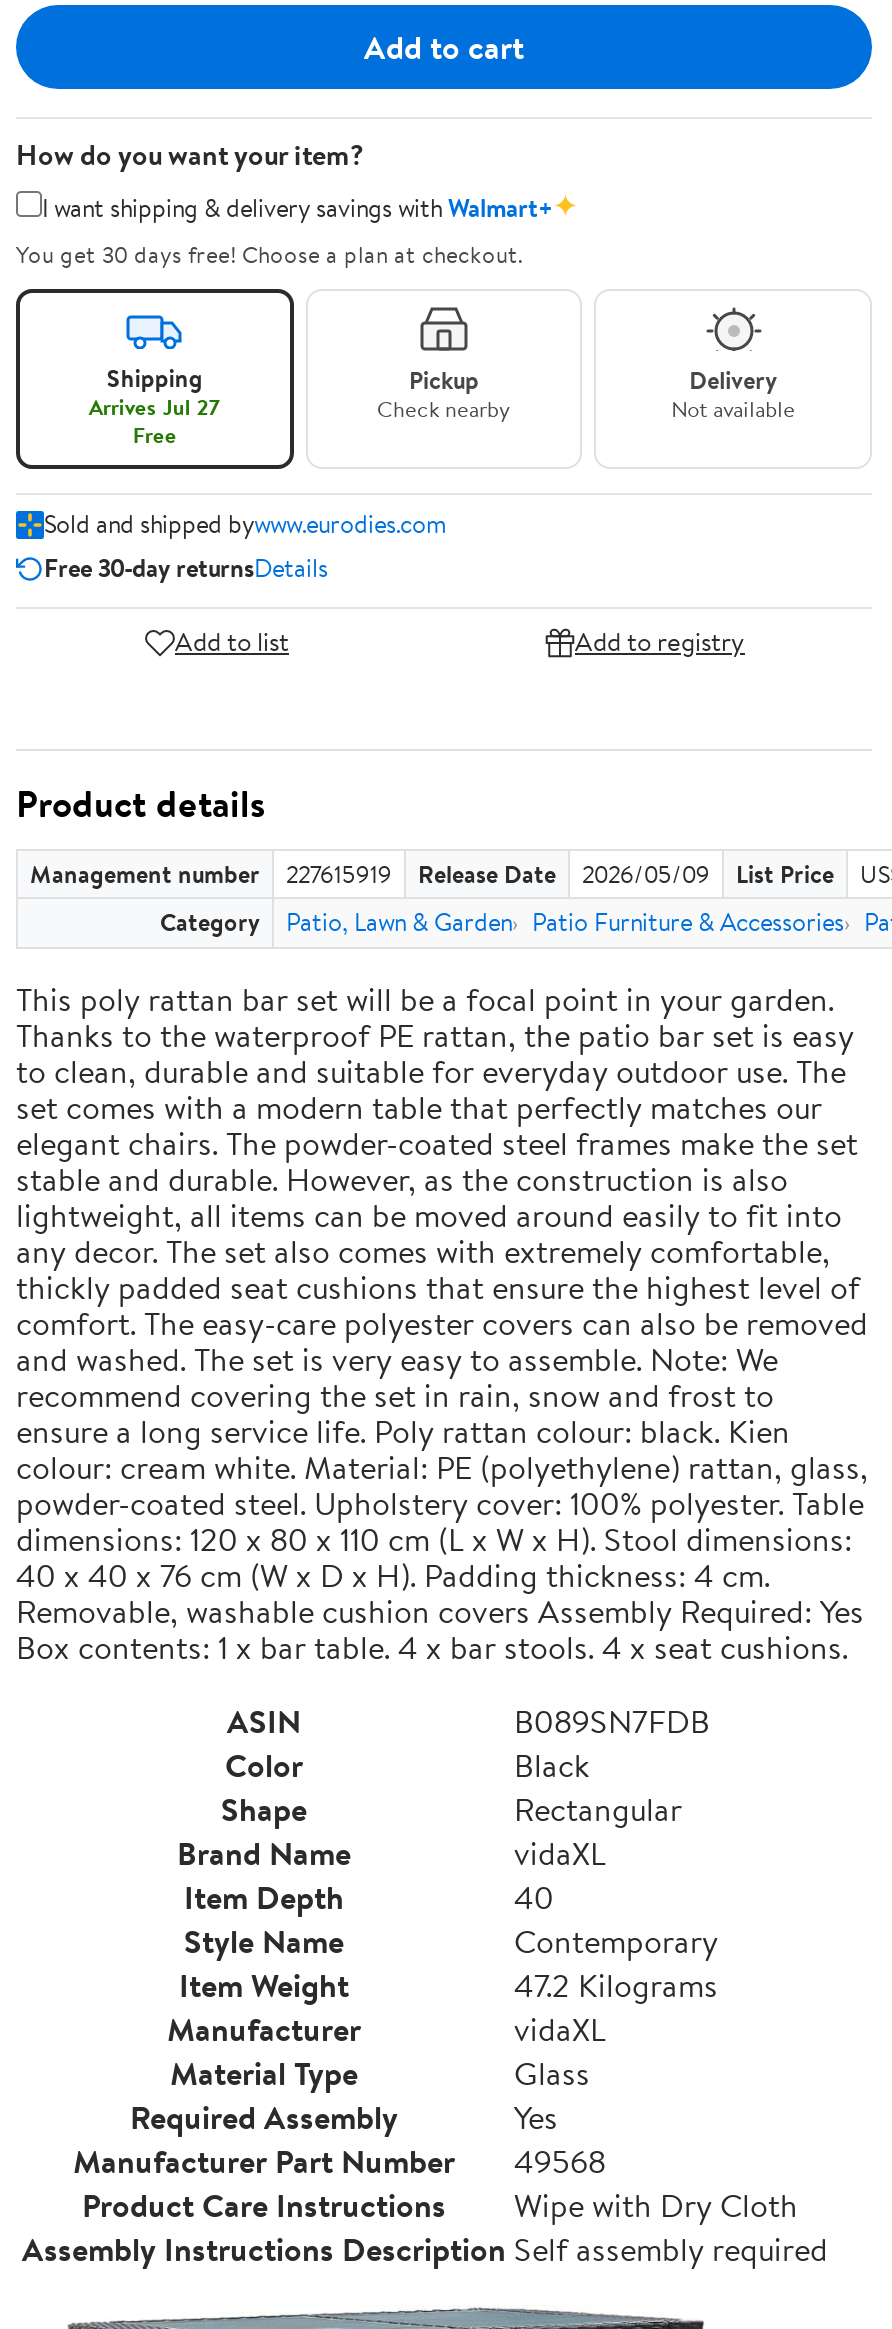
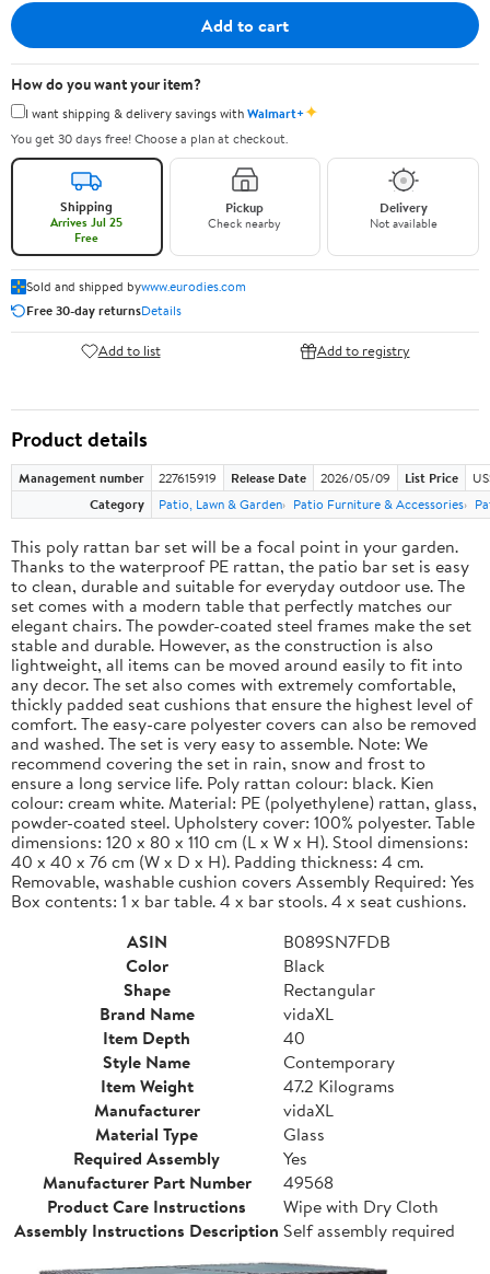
[89,391,221,423] Arrives Jul 27 -> [51,213,123,231] Arrives Jul 25

